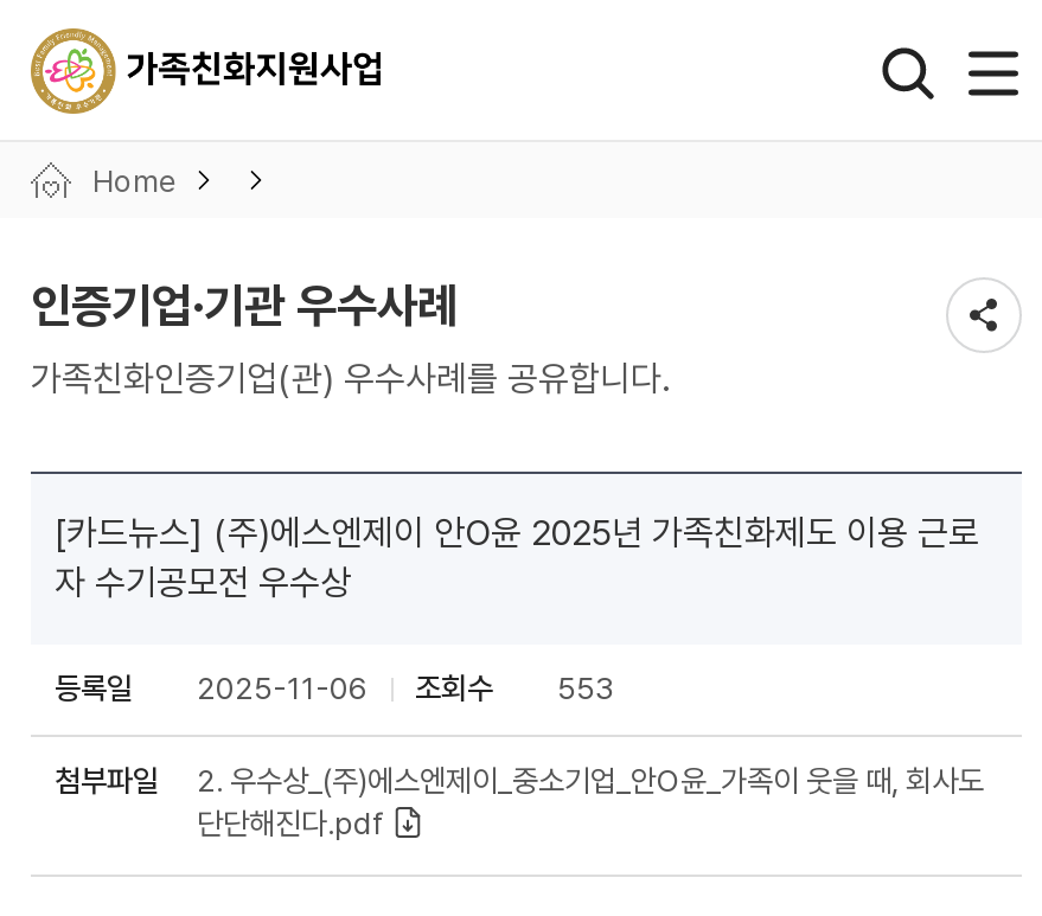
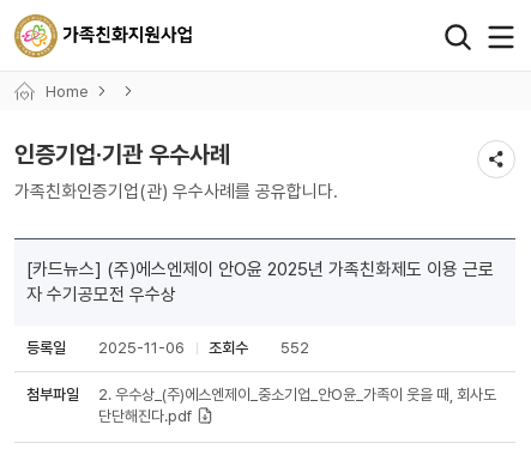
[55,671,614,706] 등록일 2025-11-06 조회수 553 -> [26,339,309,357] 등록일 2025-11-06 조회수 552

